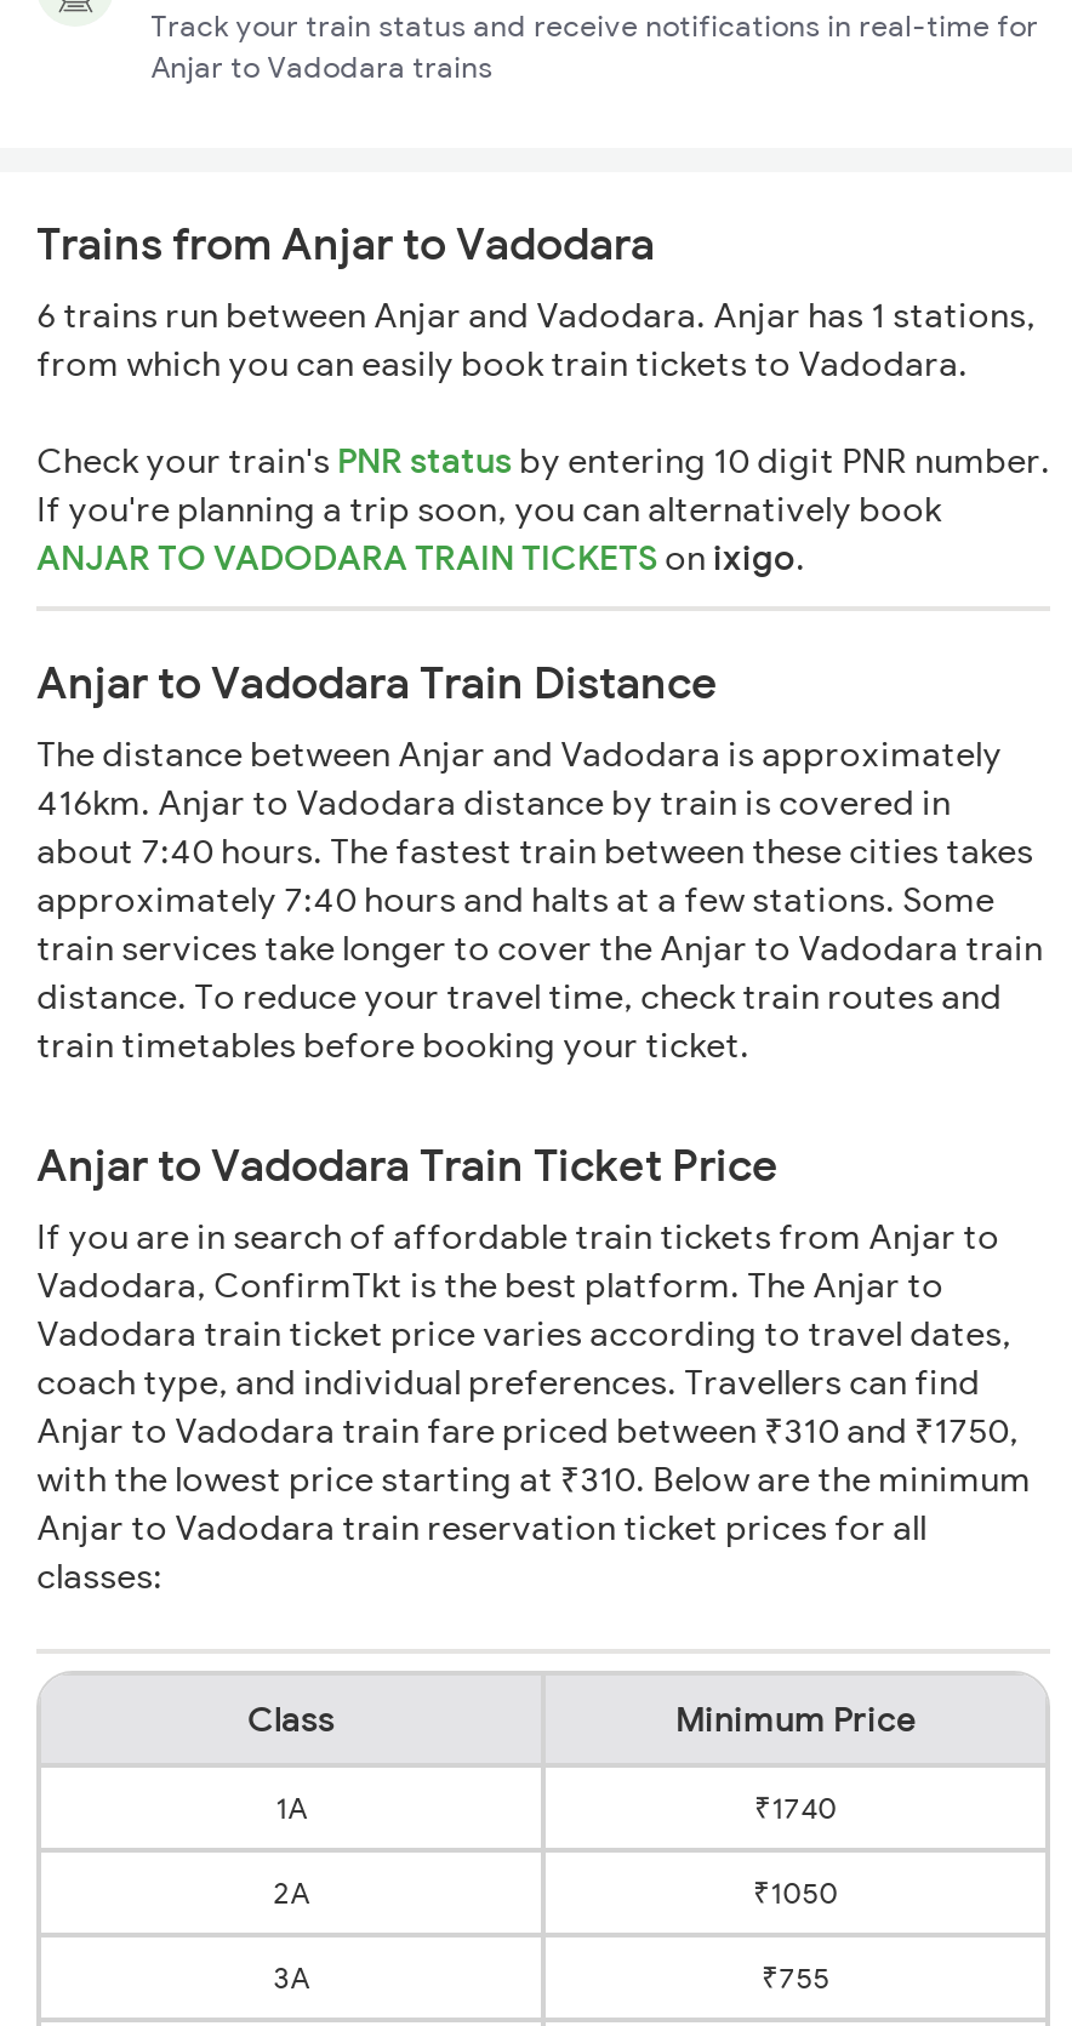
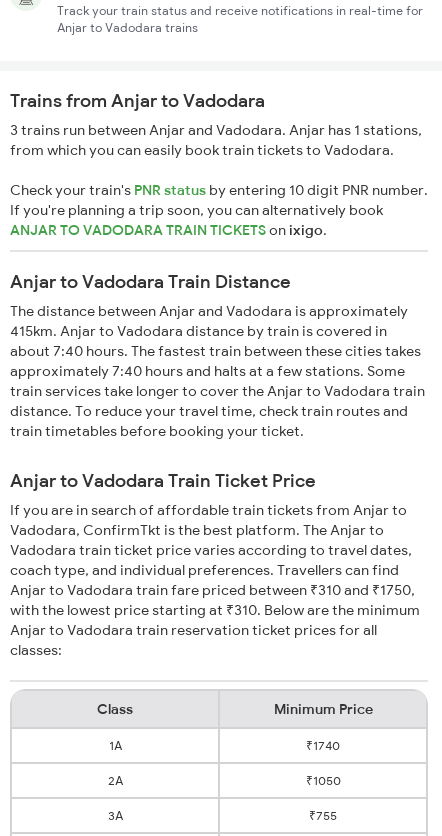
[36,294,1036,338] 6 trains run between Anjar and Vadodara. Anjar has 1 stations, -> [10,121,422,139] 3 trains run between Anjar and Vadodara. Anjar has 1 stations,
[36,782,951,825] 416km. Anjar to Vadodara distance by train is covered in -> [10,322,387,340] 415km. Anjar to Vadodara distance by train is covered in

